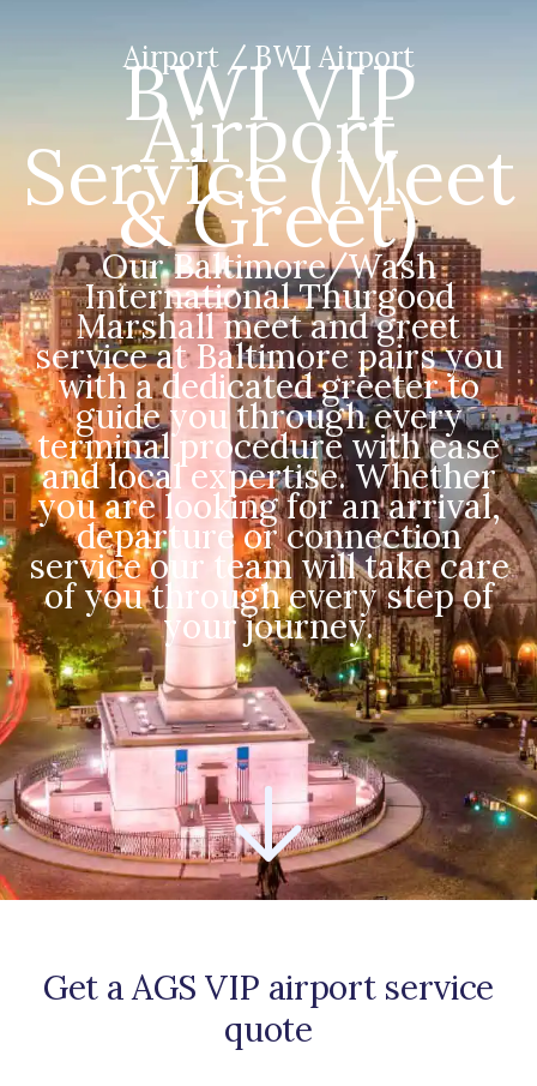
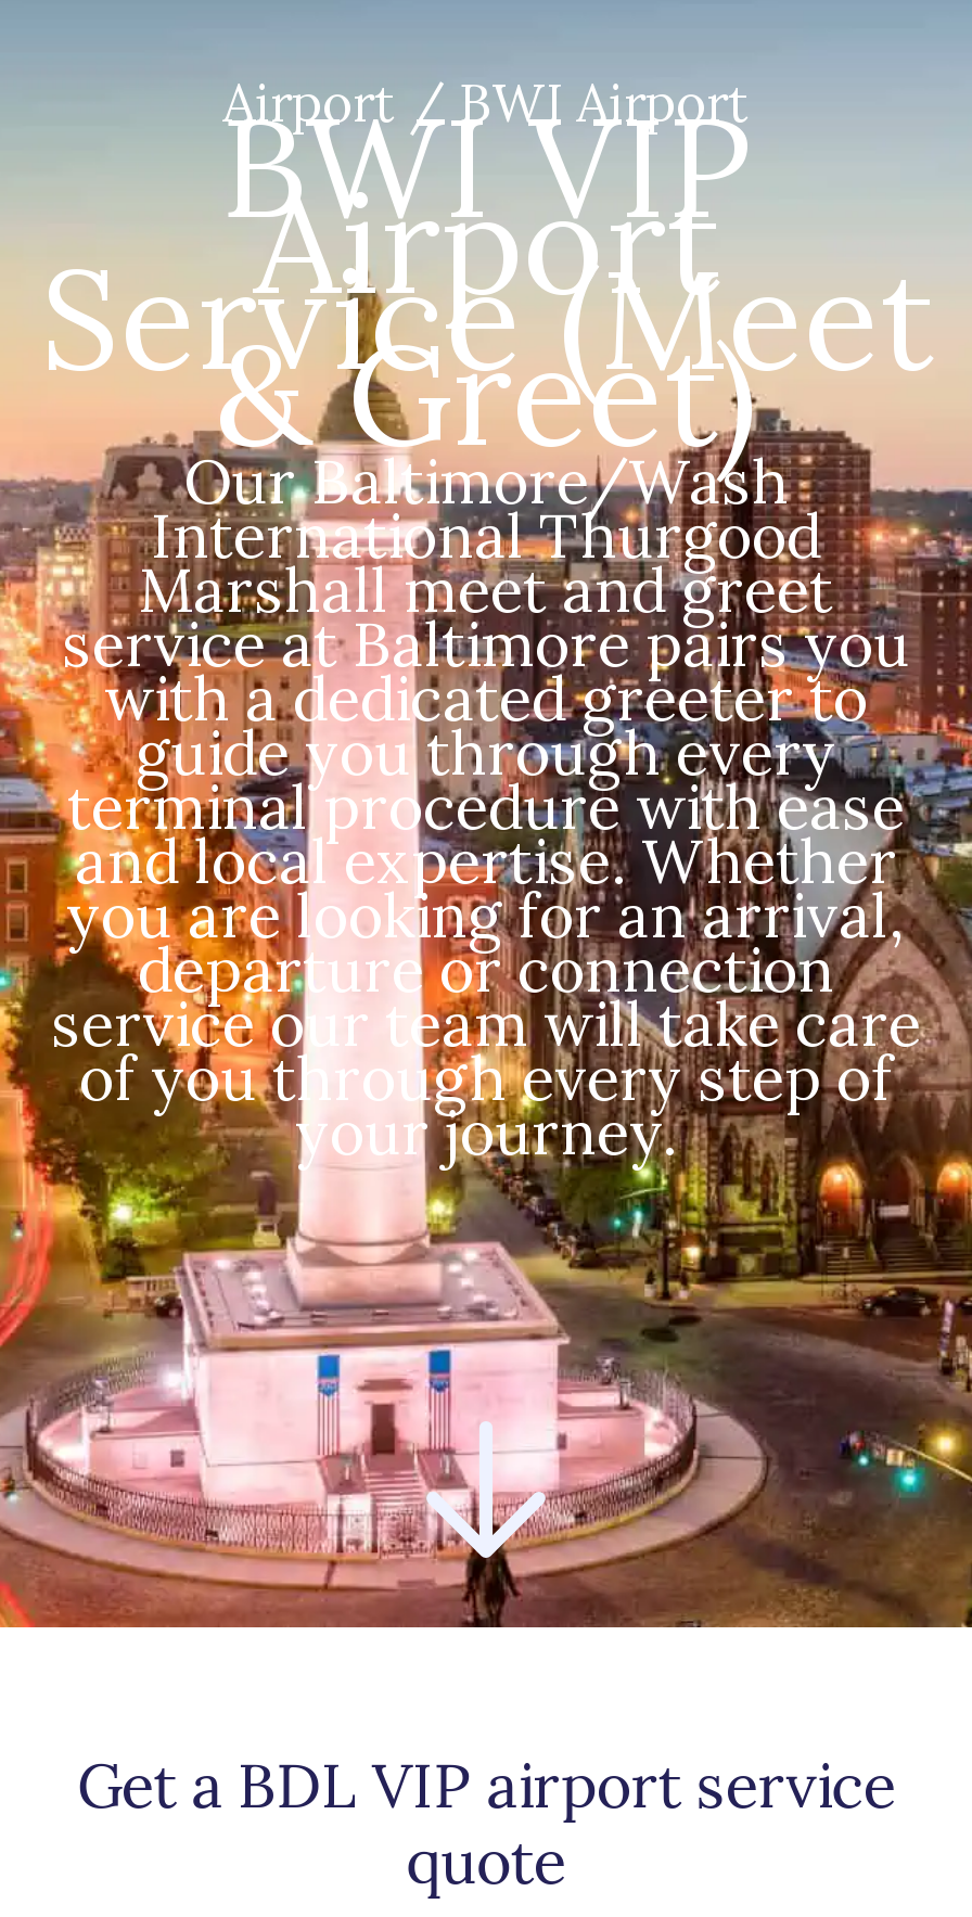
[43,966,494,1010] Get a AGS VIP airport service -> [77,1748,895,1826] Get a BDL VIP airport service

